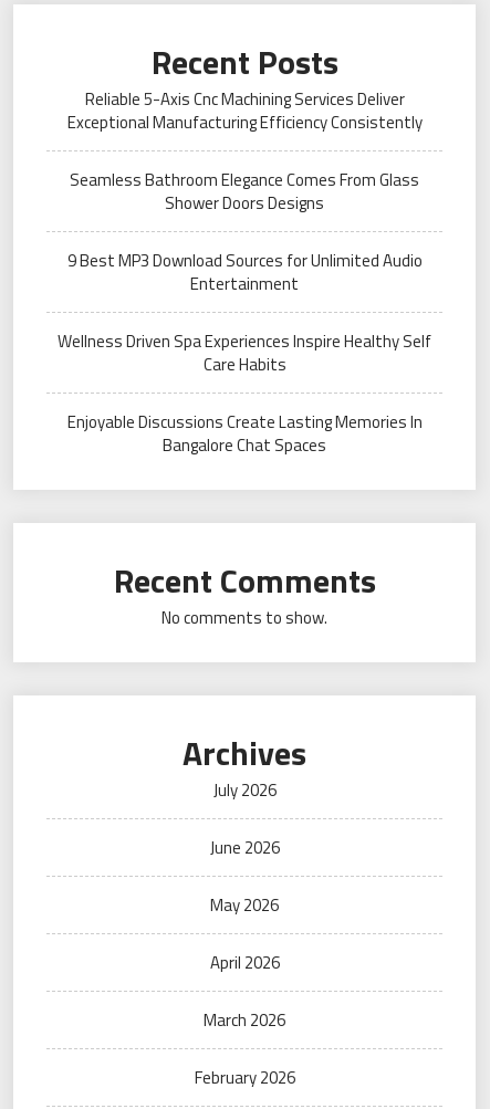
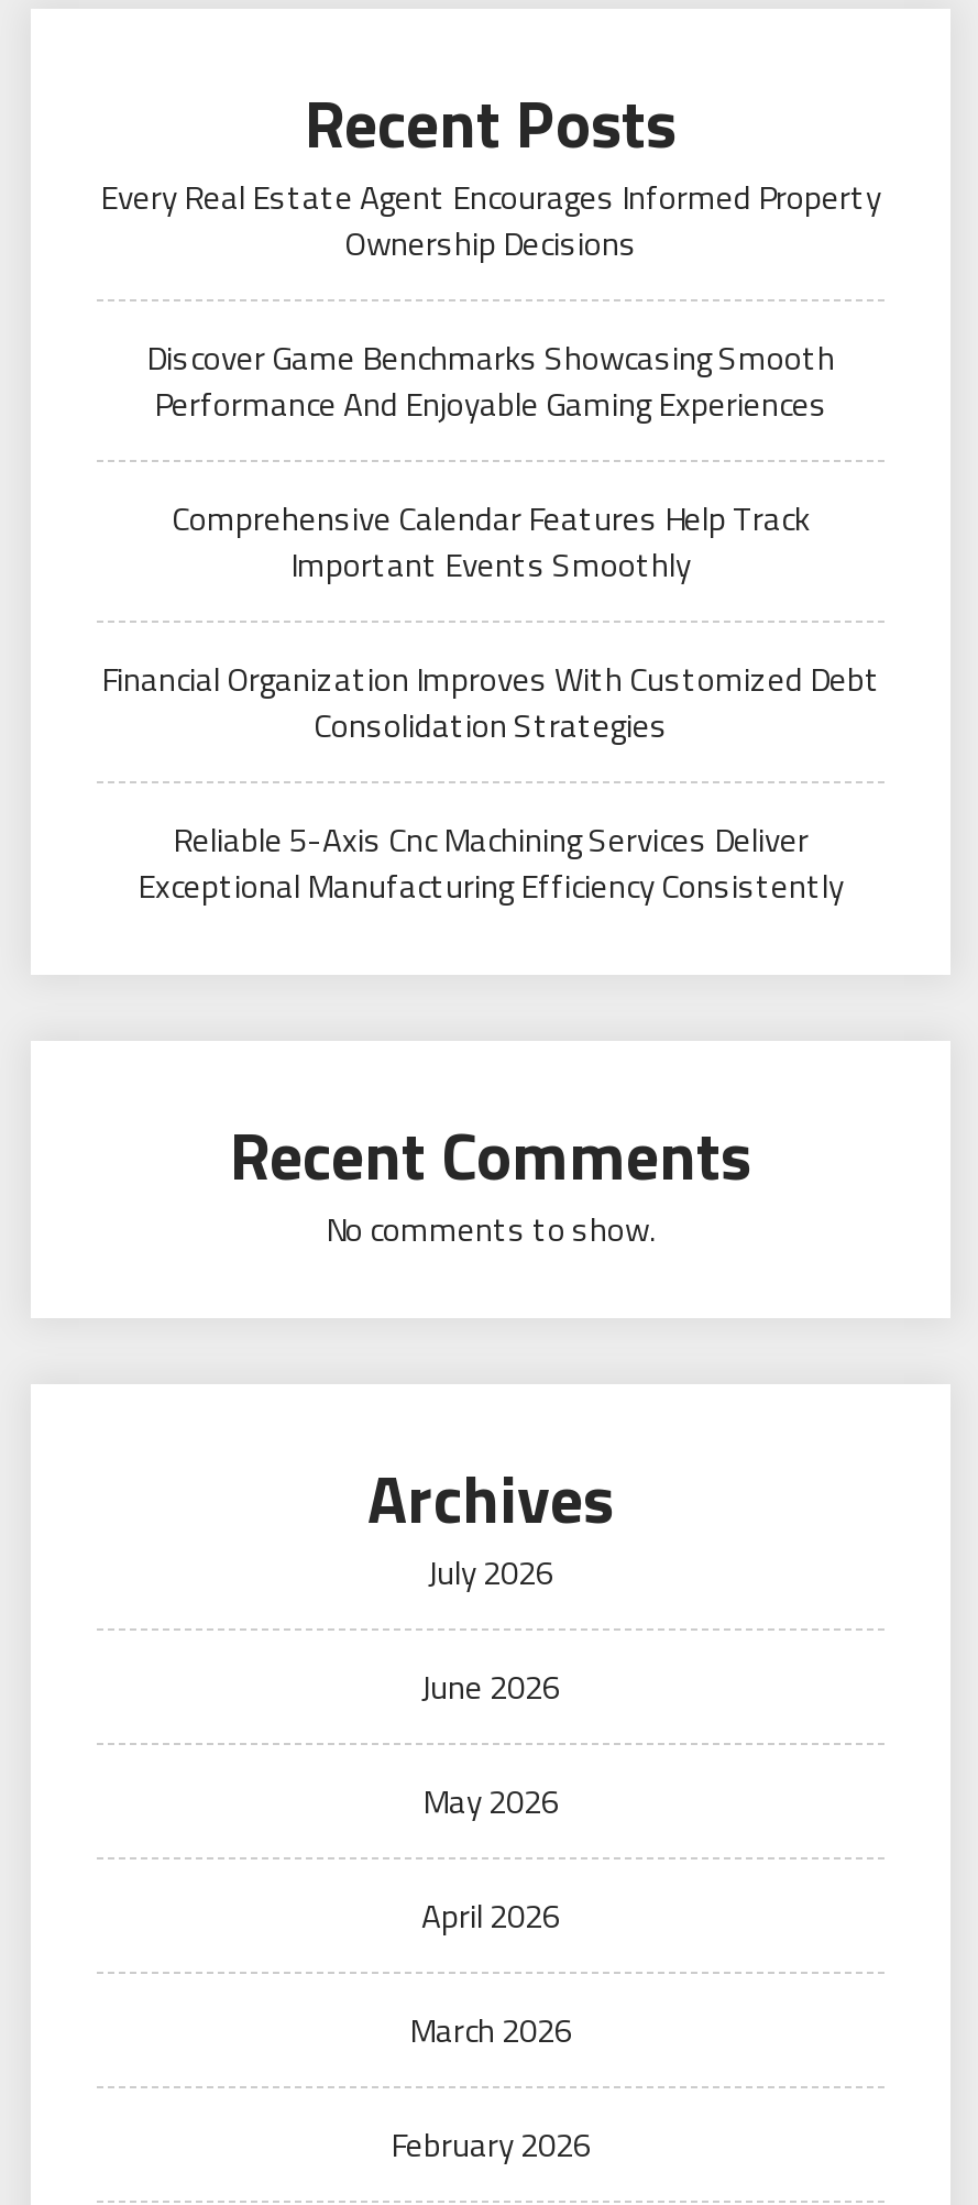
none -> [100,172,881,750] Every Real Estate Agent Encourages Informed Property | Ownership Decisions | Discover Game Benchmarks Showcasing Smooth | Performance And Enjoyable Gaming Experiences | Comprehensive Calendar Features Help Track | Important Events Smoothly | Financial Organization Improves With Customized Debt | Consolidation Strategies
moved [67,86,422,135] -> [138,814,844,911]: Reliable 5-Axis Cnc Machining Services Deliver | Exceptional Manufacturing Efficiency Consistently
[58,167,431,458] Seamless Bathroom Elegance Comes From Glass | Shower Doors Designs | 9 Best MP3 Download Sources for Unlimited Audio | Entertainment | Wellness Driven Spa Experiences Inspire Healthy Self | Care Habits | Enjoyable Discussions Create Lasting Memories In | Bangalore Chat Spaces -> none

